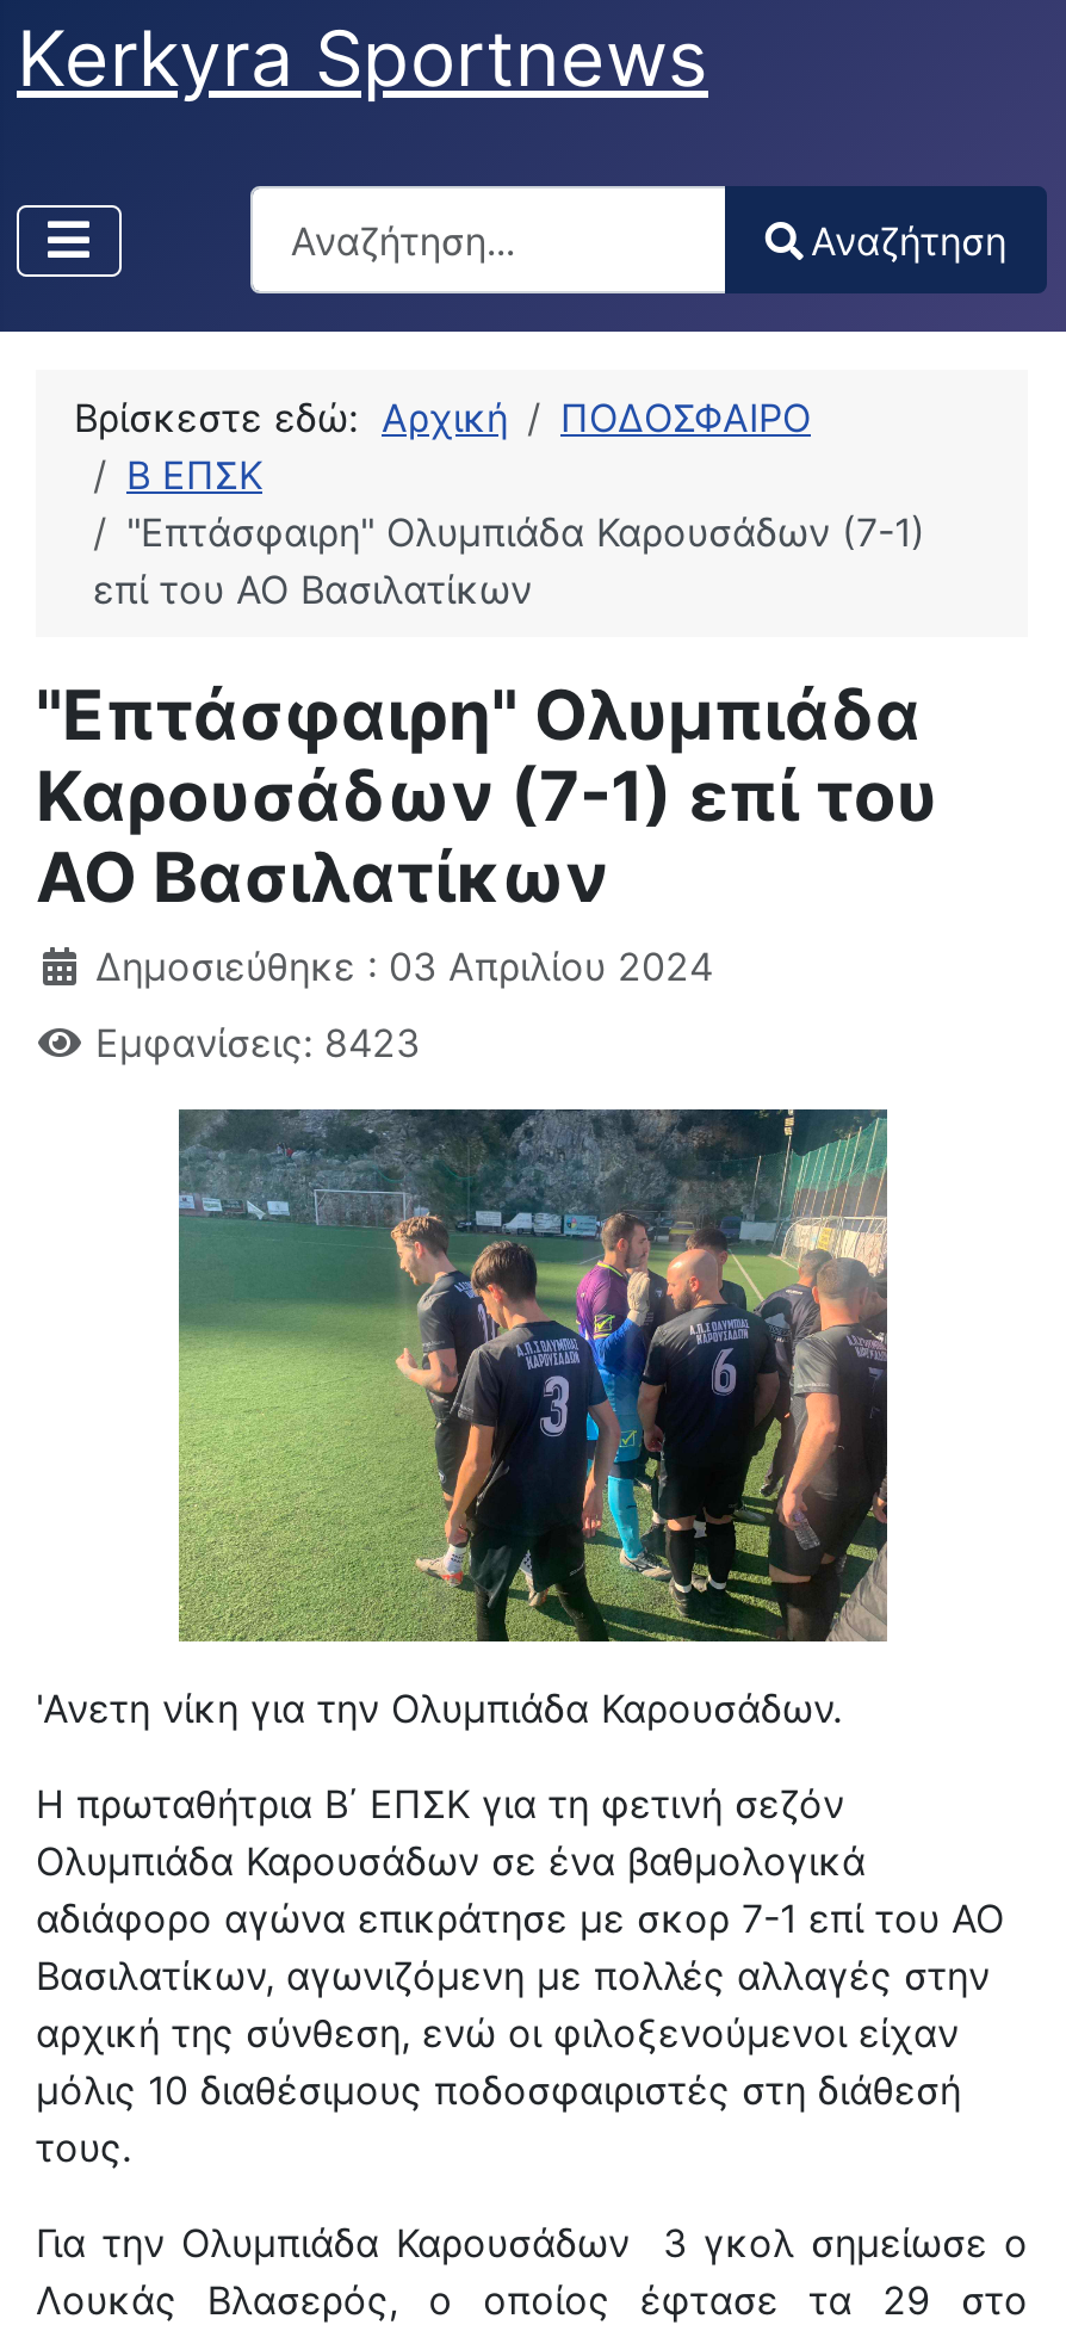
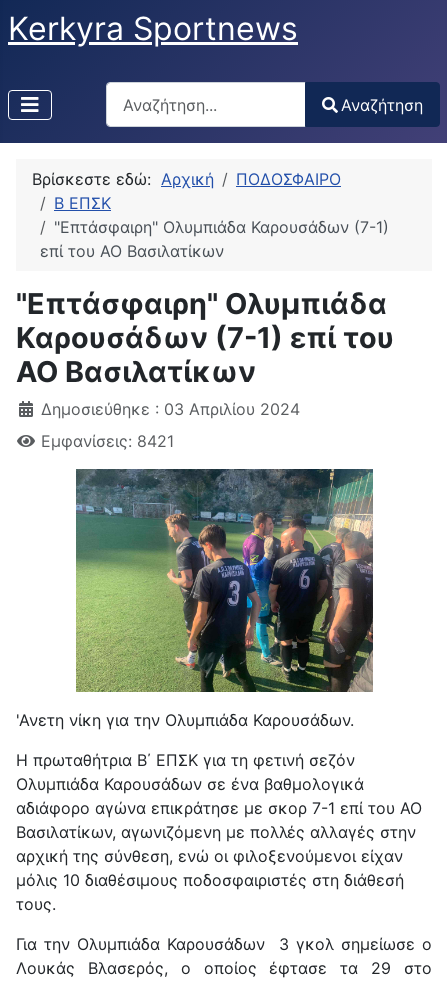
[95,1019,420,1067] Εμφανίσεις: 8423 -> [41,431,174,451] Εμφανίσεις: 8421

